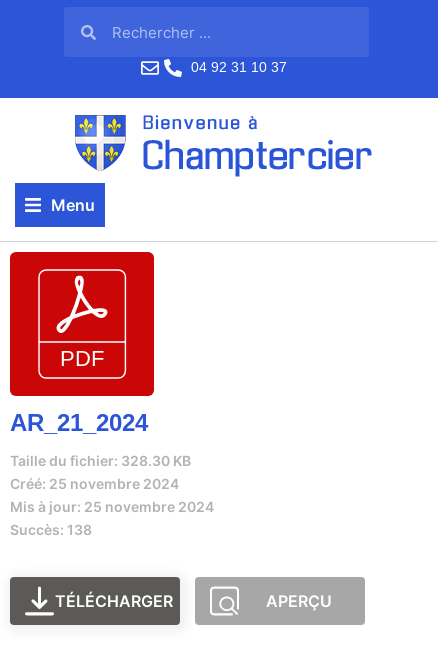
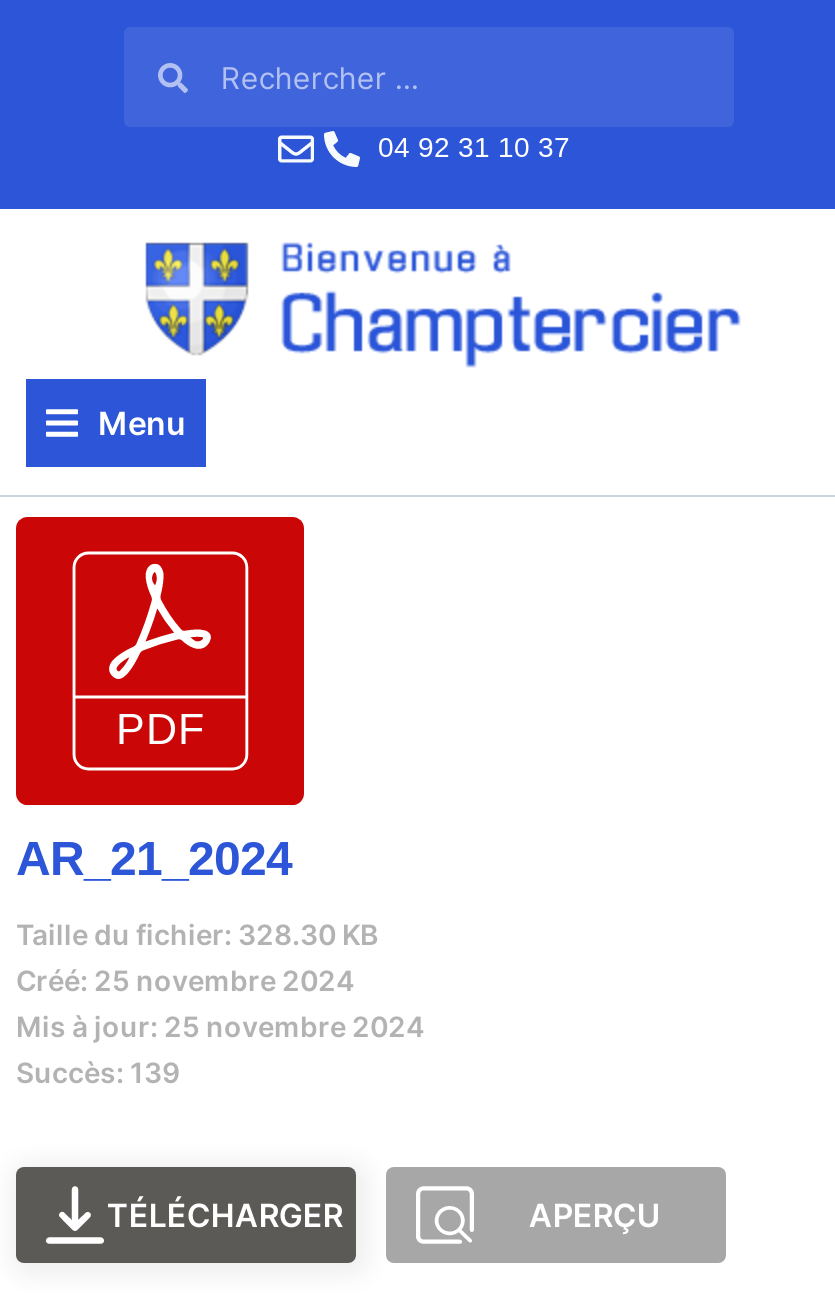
[10,521,92,538] Succès: 138 -> [16,1055,180,1089] Succès: 139

